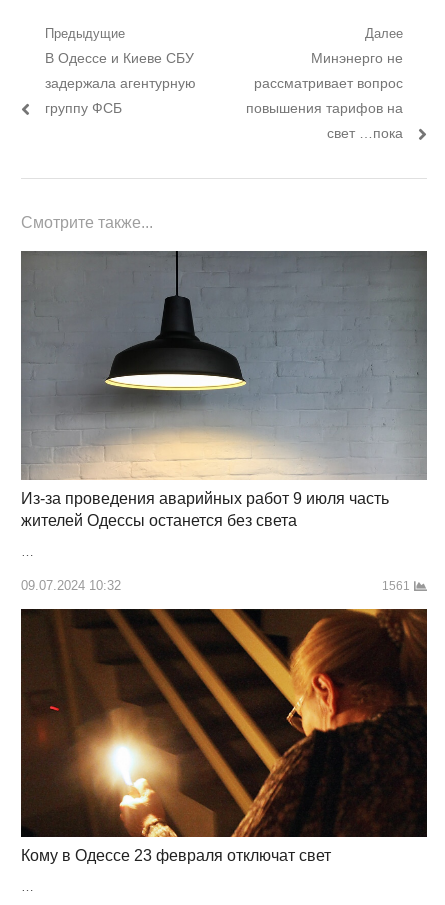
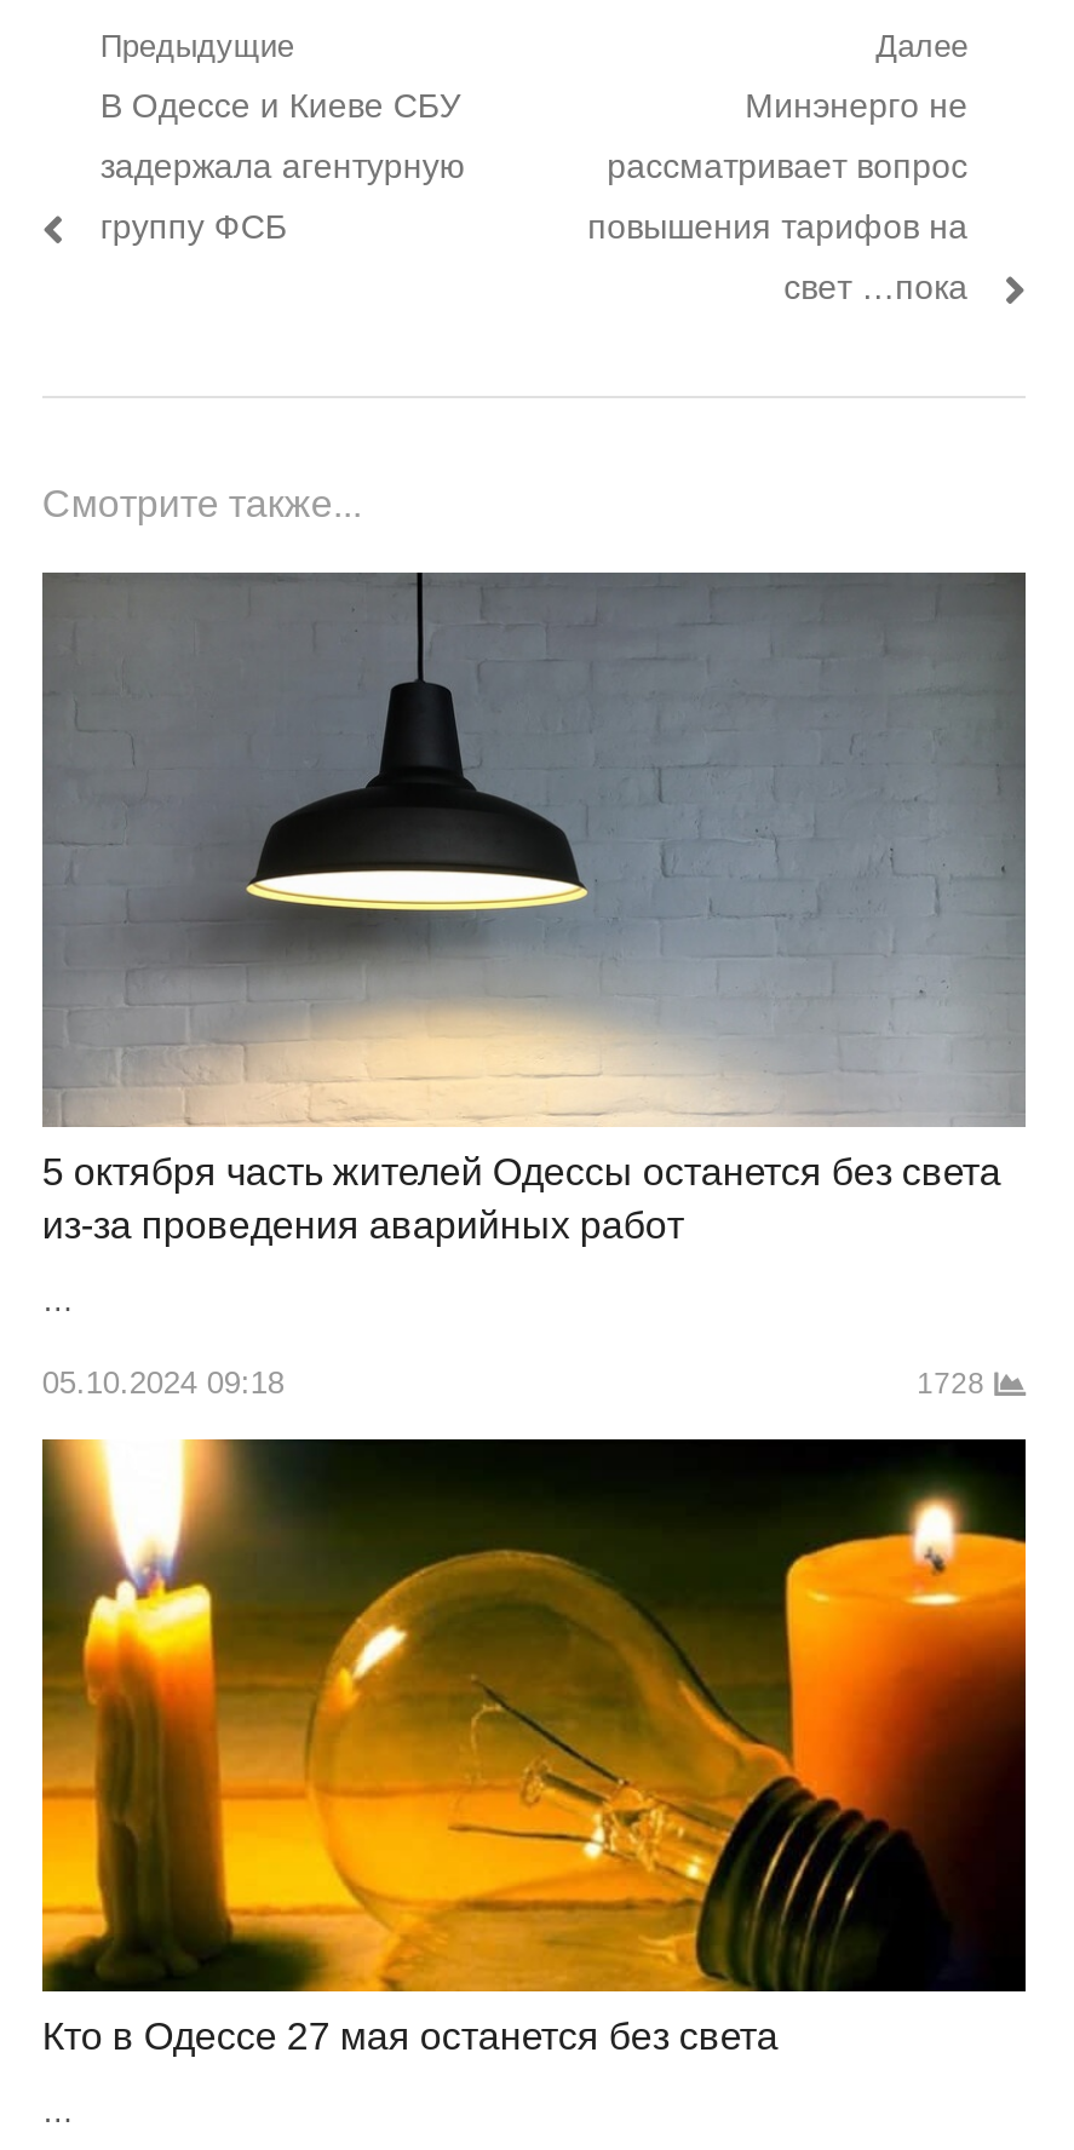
[21,490,389,529] Из-за проведения аварийных работ 9 июля часть | жителей Одессы останется без света -> [42,1151,1001,1246] 5 октября часть жителей Одессы останется без света | из-за проведения аварийных работ
[21,578,410,593] 09.07.2024 10:32 | 1561 -> [42,1364,985,1401] 05.10.2024 09:18 | 1728
[20,608,428,864] [image] | Кому в Одессе 23 февраля отключат свет -> [40,1437,1028,2057] [image] | Кто в Одессе 27 мая останется без света

